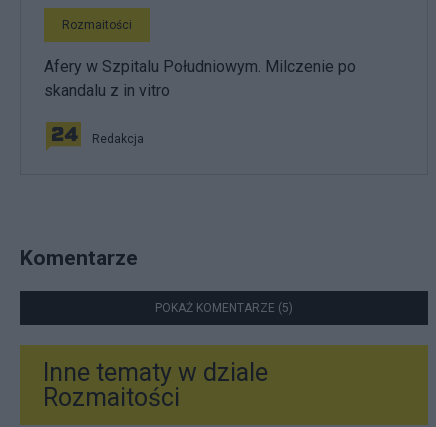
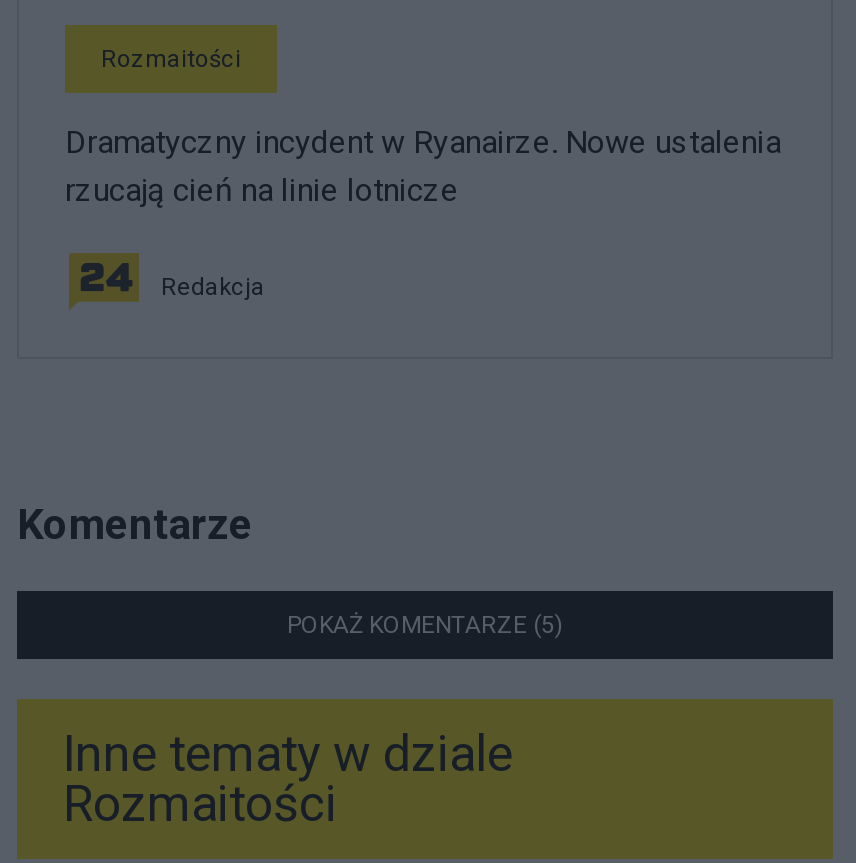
[44,57,356,100] Afery w Szpitalu Południowym. Milczenie po | skandalu z in vitro -> [65,123,781,209] Dramatyczny incydent w Ryanairze. Nowe ustalenia | rzucają cień na linie lotnicze

